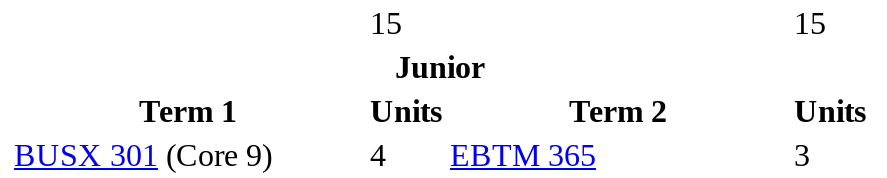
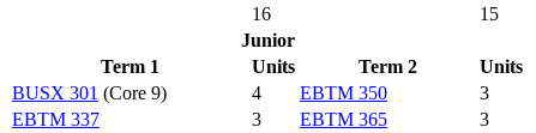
[370,5,402,39] 15 -> [252,3,271,24] 16
none -> [12,82,489,129] EBTM 350 | 3 | EBTM 337 | 3

